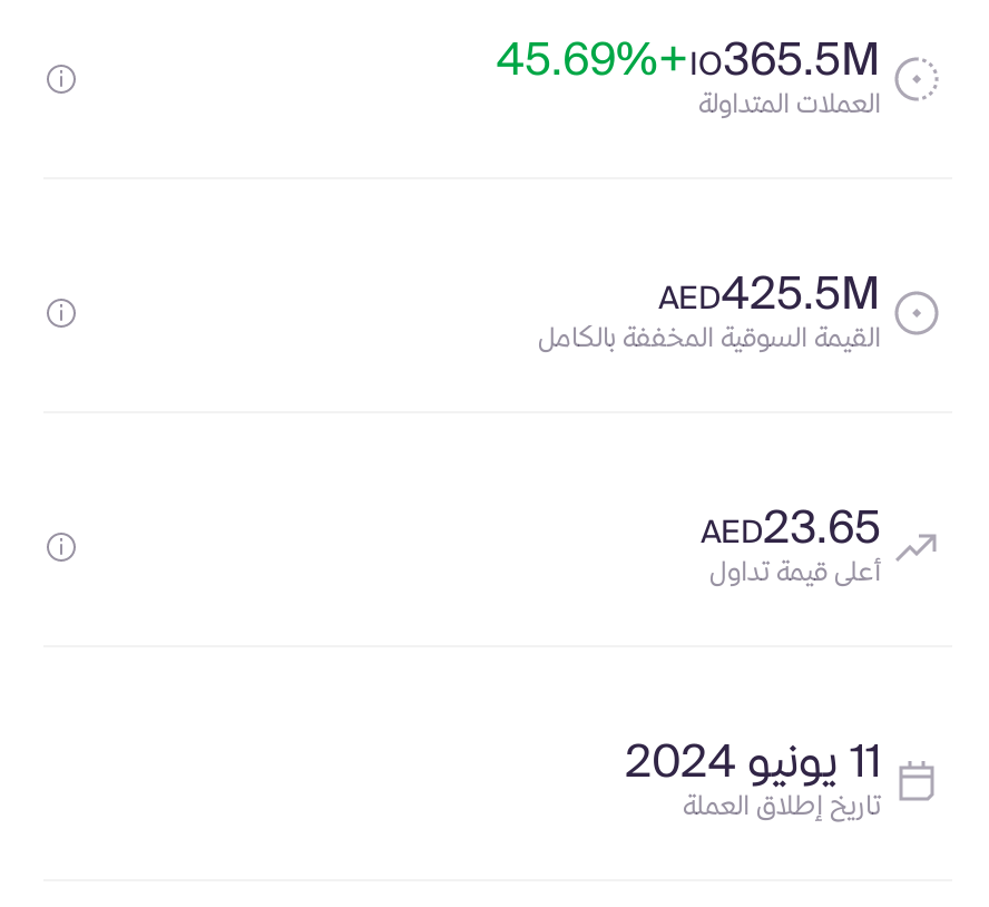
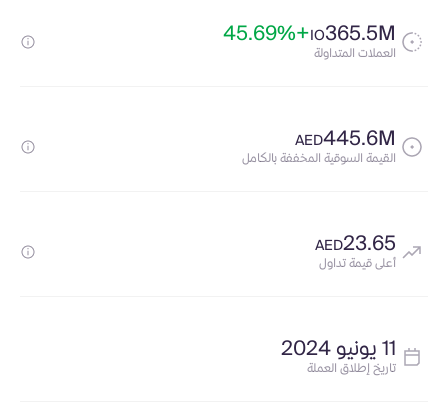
[658,257,881,333] AED 425.5M -> [295,122,396,156] AED 445.6M

